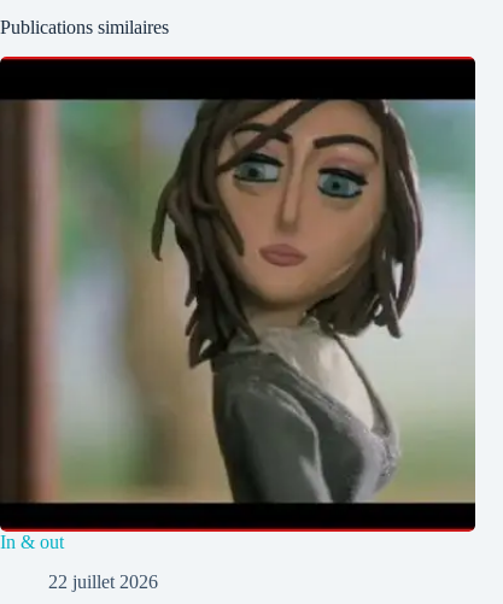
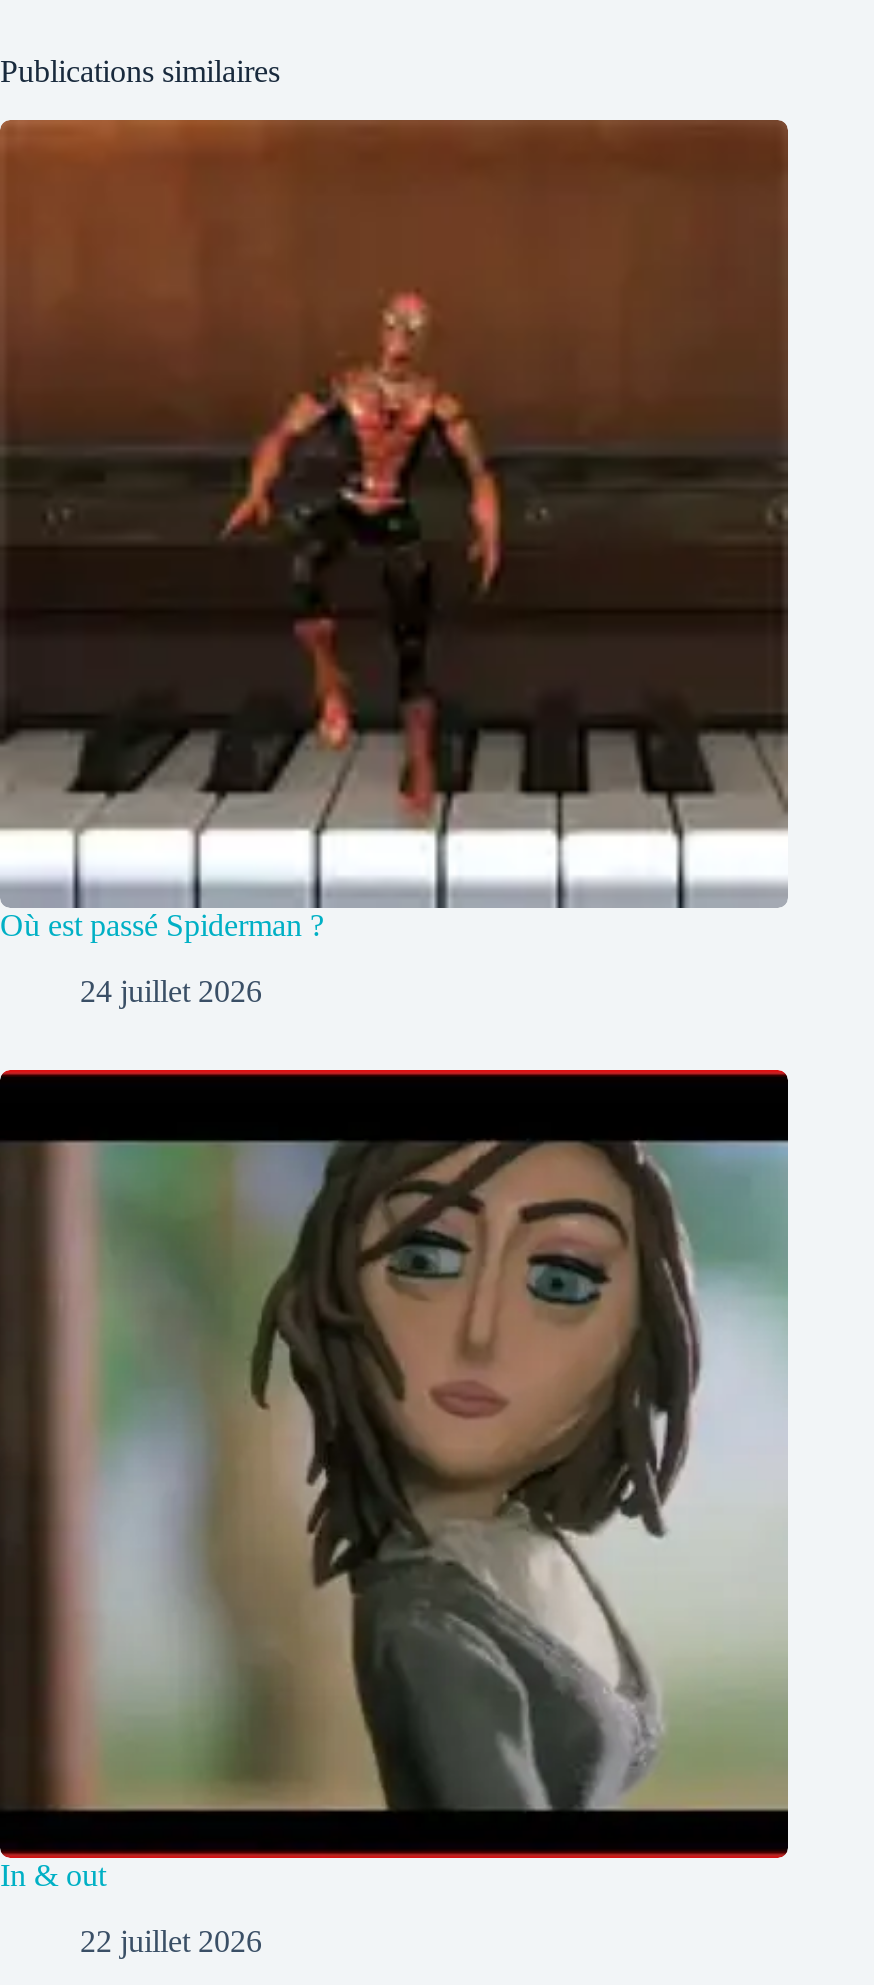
none -> [0,118,790,1008] [image] | Où est passé Spiderman ? | 24 juillet 2026

